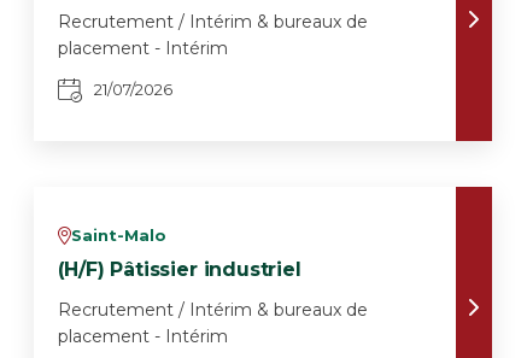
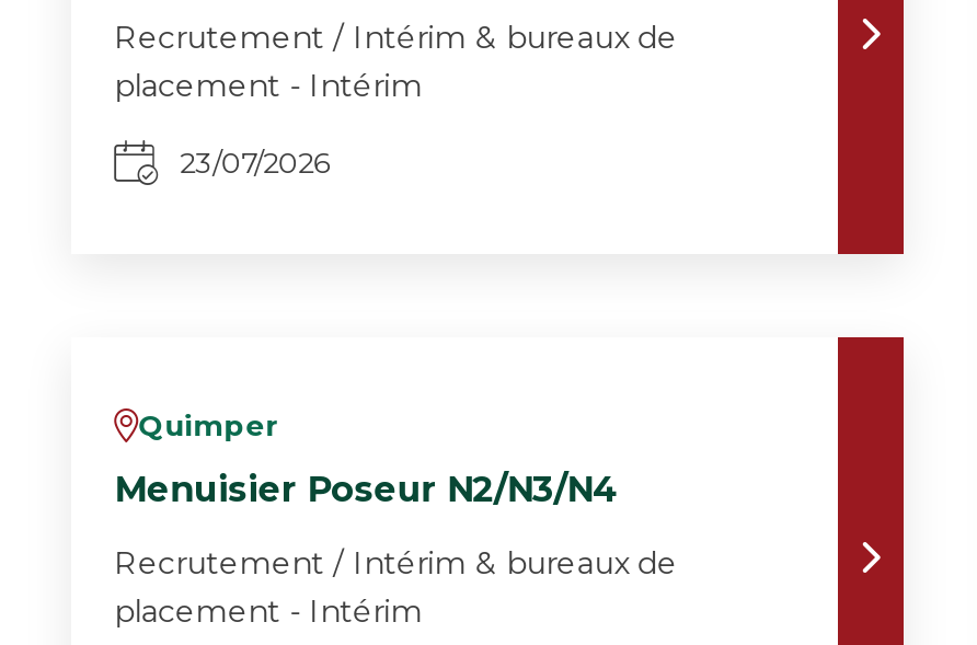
[94,80,172,99] 21/07/2026 -> [180,144,331,179] 23/07/2026
[57,225,166,244] vSaint-Malo -> [114,408,278,443] vQuimper
[57,258,301,281] (H/F) Pâtissier industriel -> [114,468,618,509] Menuisier Poseur N2/N3/N4

